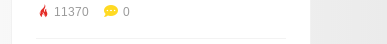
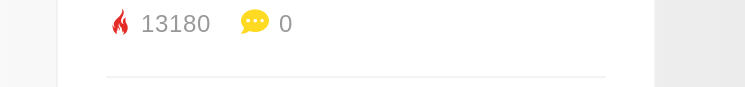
[53,5,88,19] 11370 -> [141,10,211,38] 13180

